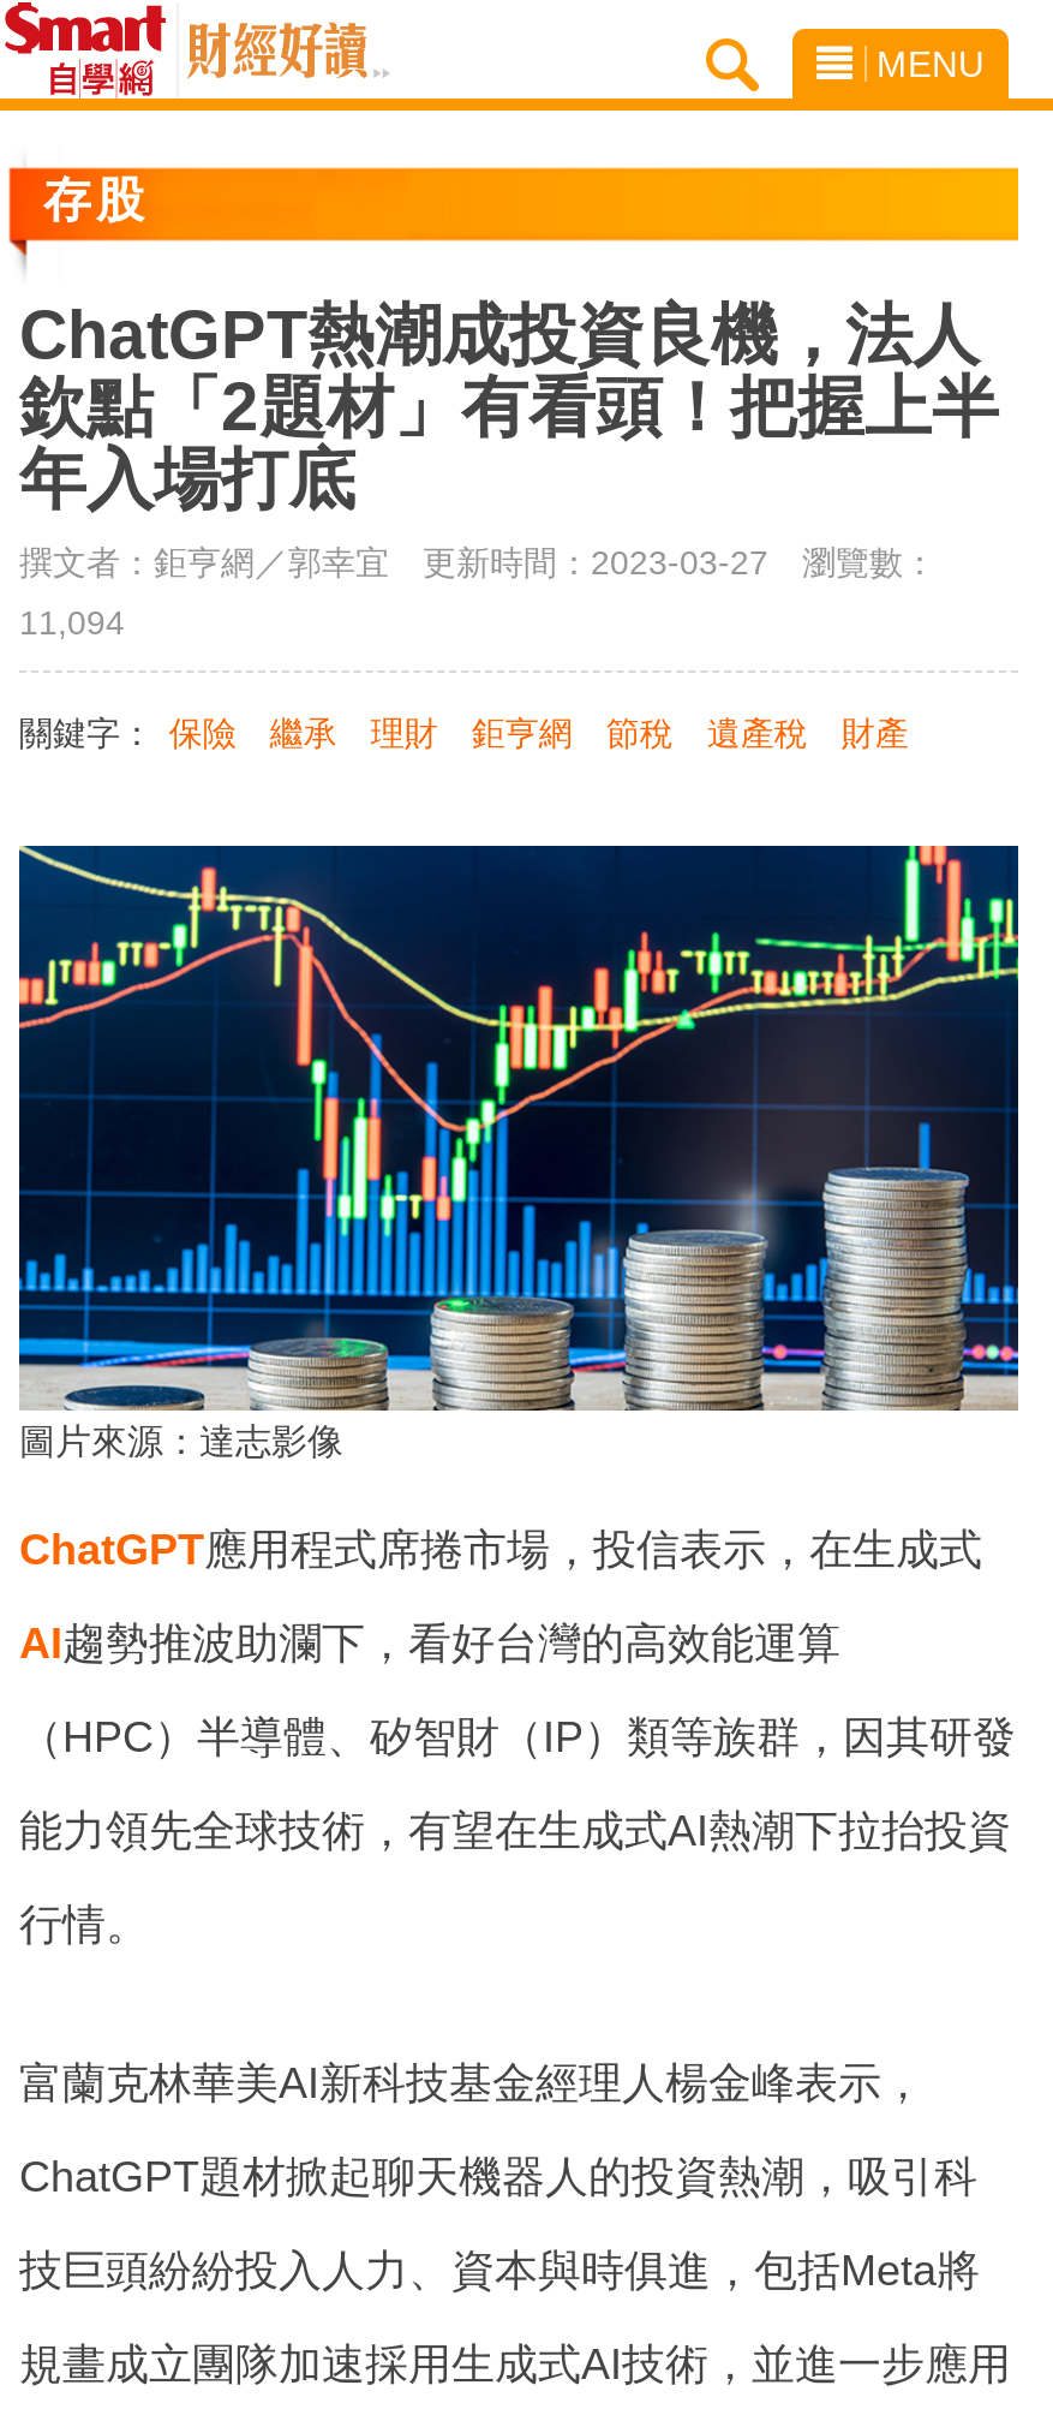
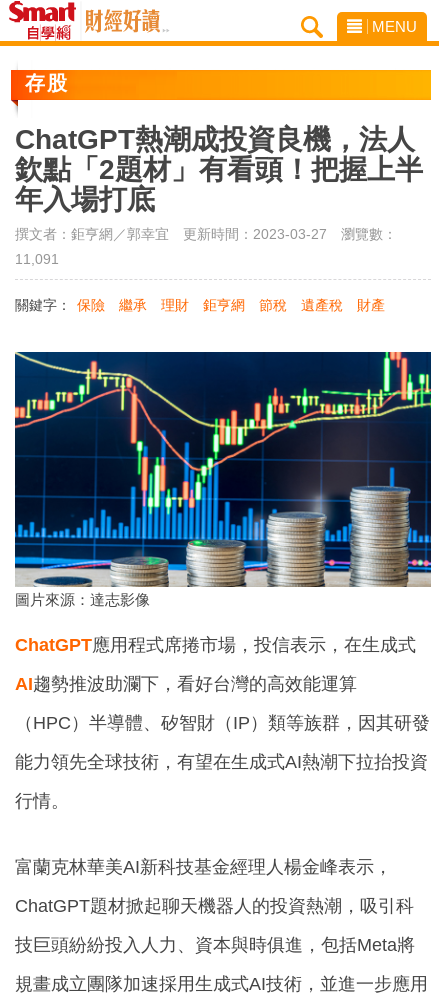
[19,603,125,642] 11,094 -> [15,251,59,267] 11,091

